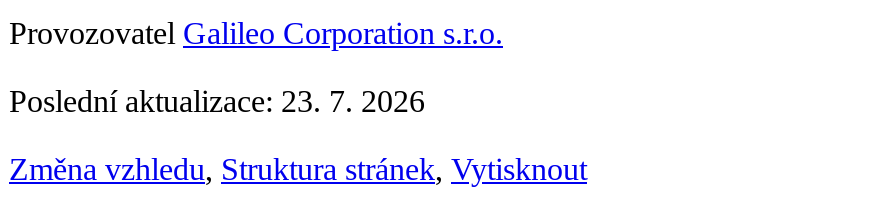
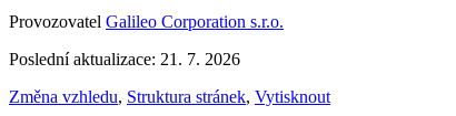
[9,85,425,119] Poslední aktualizace: 23. 7. 2026 -> [9,50,240,69] Poslední aktualizace: 21. 7. 2026

